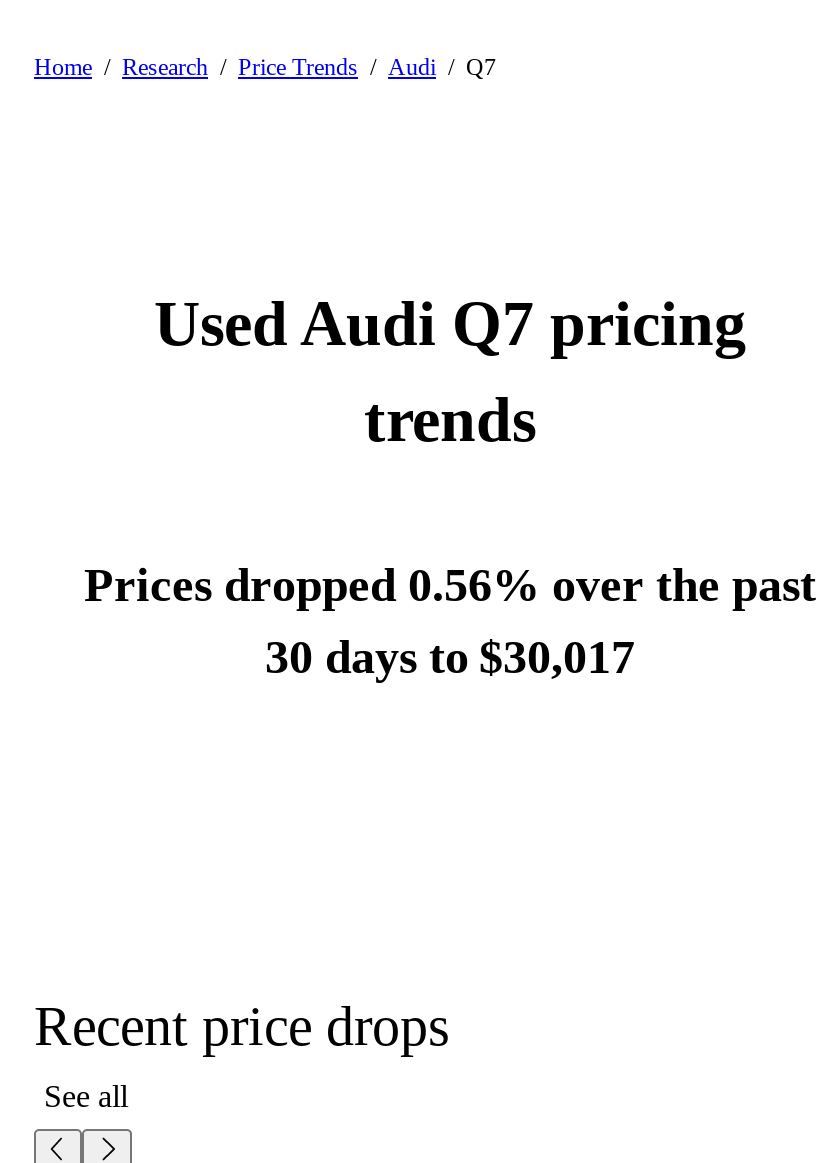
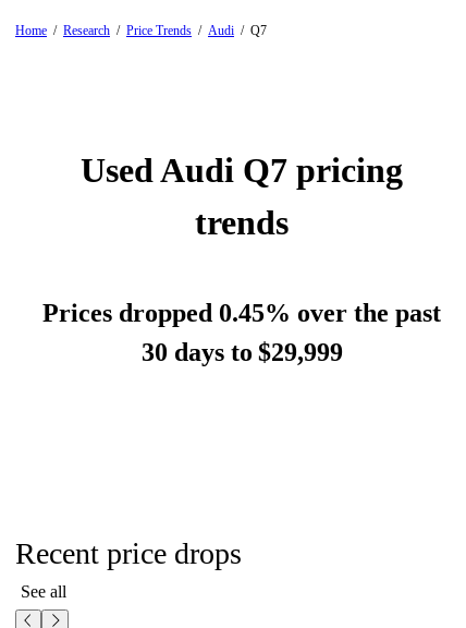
[84,560,816,612] Prices dropped 0.56% over the past -> [42,299,441,328] Prices dropped 0.45% over the past
[265,632,635,684] 30 days to $30,017 -> [141,338,342,367] 30 days to $29,999

